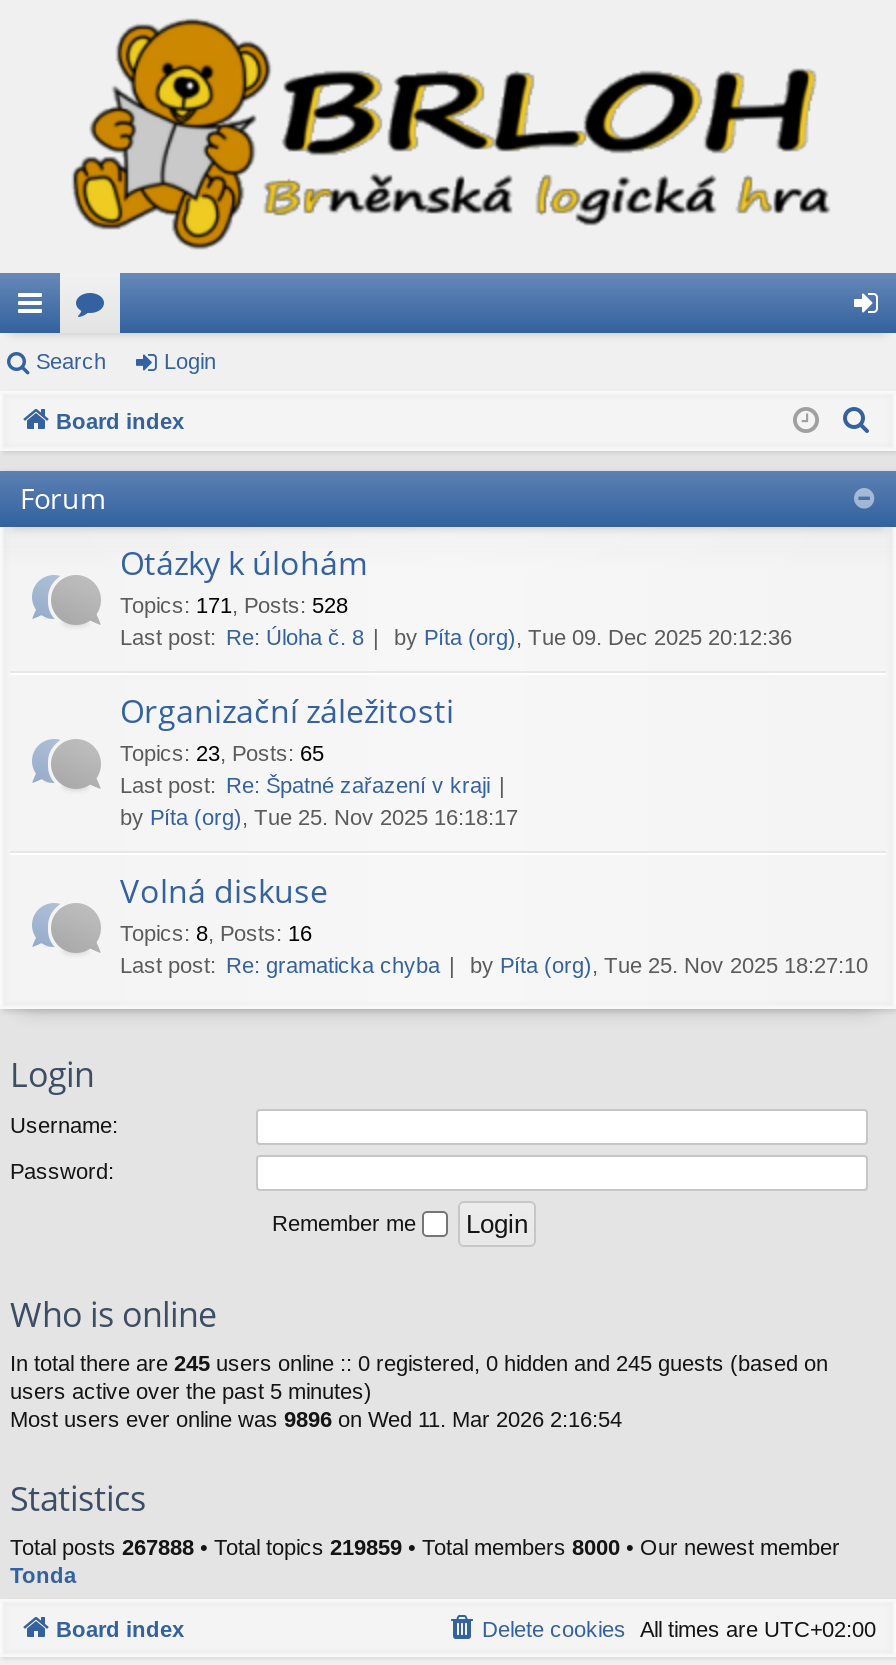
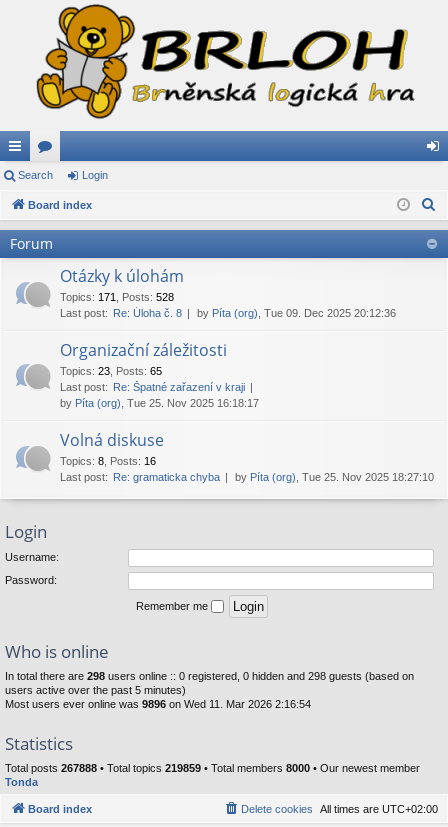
[10,1350,828,1374] In total there are 245 users online :: 0 registered, 0 hidden and 245 guests (based on -> [5,670,414,682] In total there are 298 users online :: 0 registered, 0 hidden and 298 guests (based on

